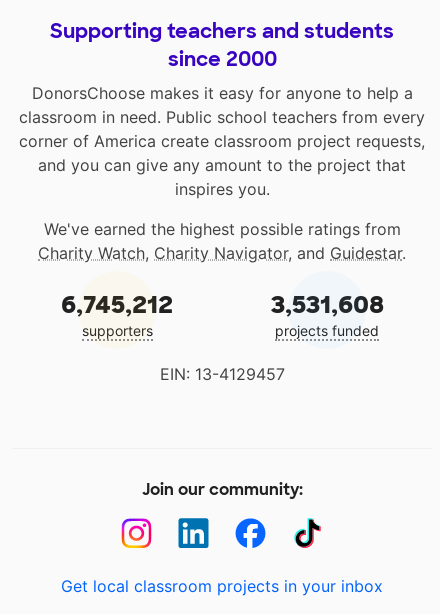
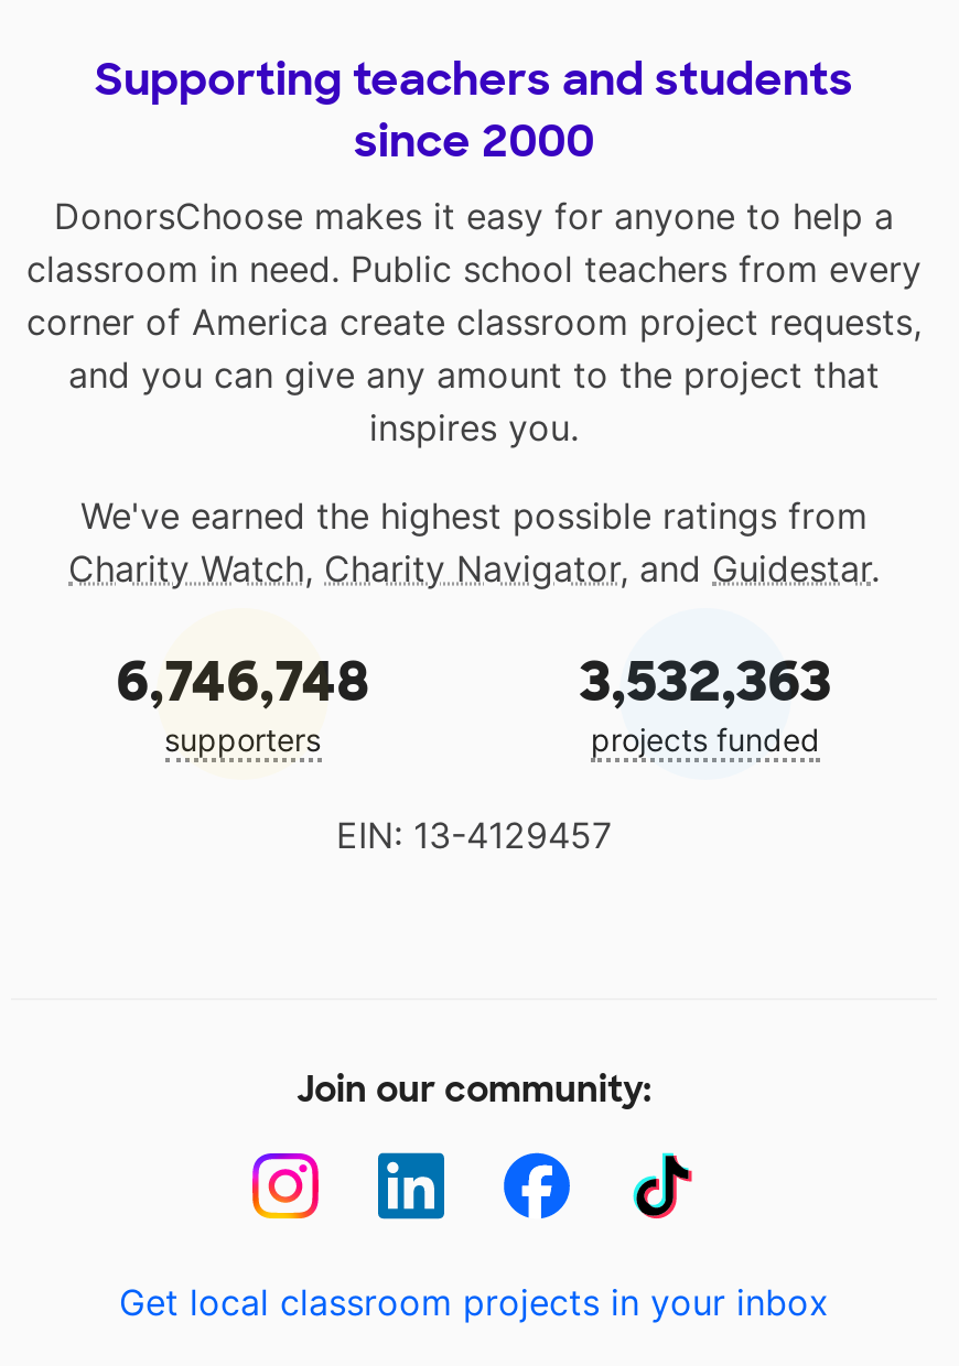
[61,289,173,320] 6,745,212 -> [116,647,369,715] 6,746,748
[270,289,383,320] 3,531,608 -> [580,647,831,715] 3,532,363

